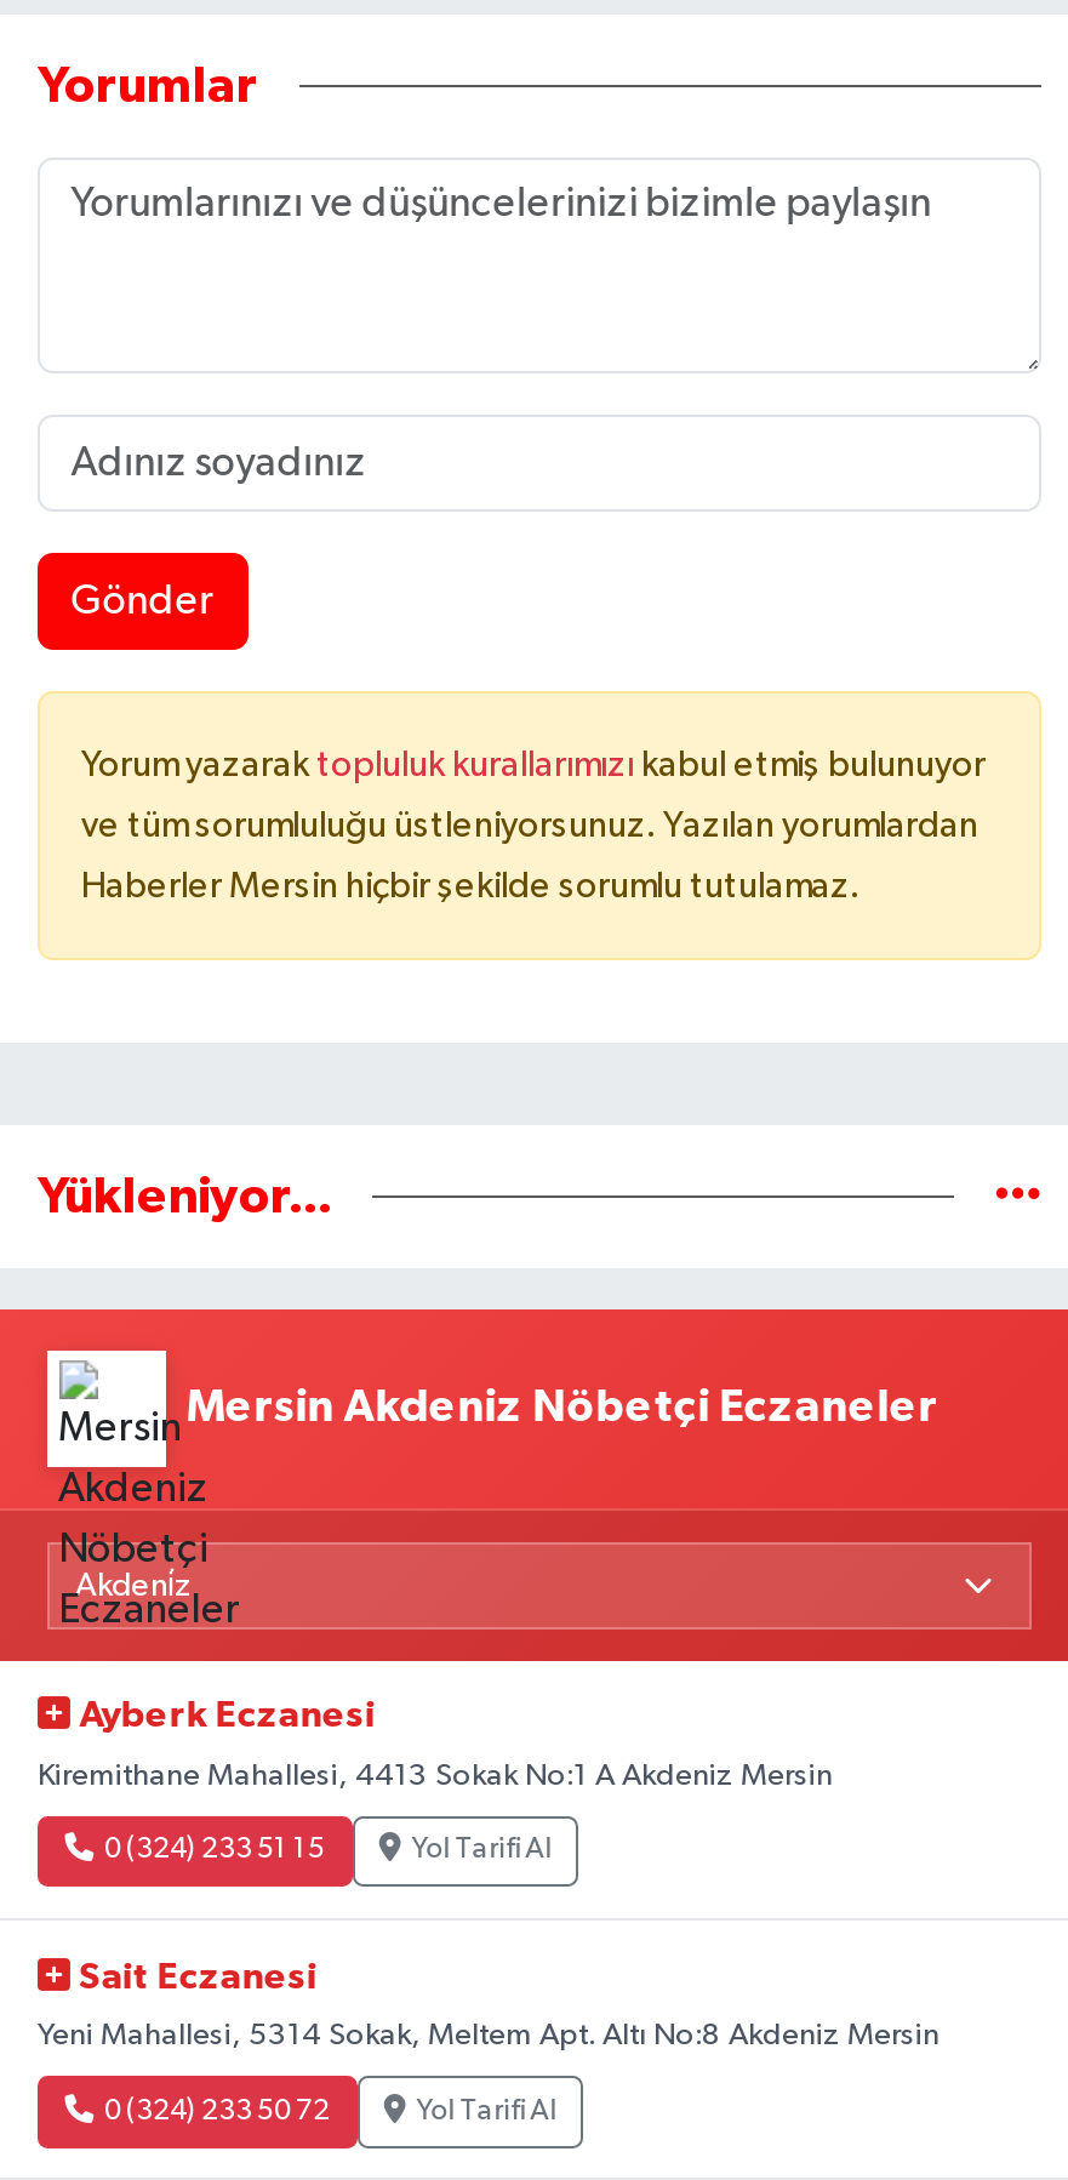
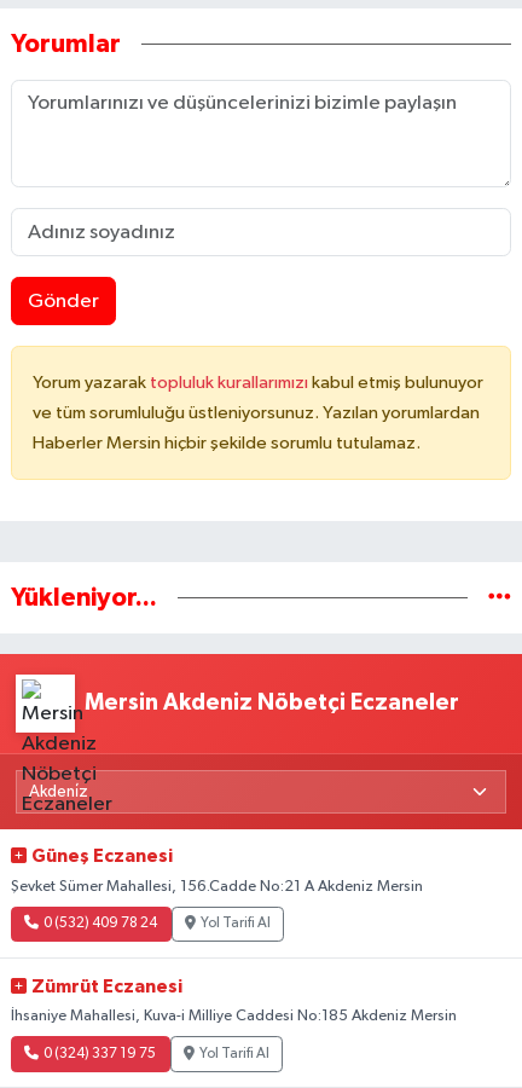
[79,1698,375,1734] Ayberk Eczanesi -> [32,848,173,866] Güneş Eczanesi
[38,1759,833,1791] Kiremithane Mahallesi, 4413 Sokak No:1 A Akdeniz Mersin -> [11,878,423,894] Şevket Sümer Mahallesi, 156.Cadde No:21 A Akdeniz Mersin
[104,1836,325,1865] 0 (324) 233 51 15 -> [44,916,158,931] 0 (532) 409 78 24
[79,1959,317,1995] Sait Eczanesi -> [32,978,183,996] Zümrüt Eczanesi
[38,2020,940,2051] Yeni Mahallesi, 5314 Sokak, Meltem Apt. Altı No:8 Akdeniz Mersin -> [11,1008,457,1024] İhsaniye Mahallesi, Kuva-i Milliye Caddesi No:185 Akdeniz Mersin
[104,2096,329,2125] 0 (324) 233 50 72 -> [44,1046,156,1061] 0 (324) 337 19 75

